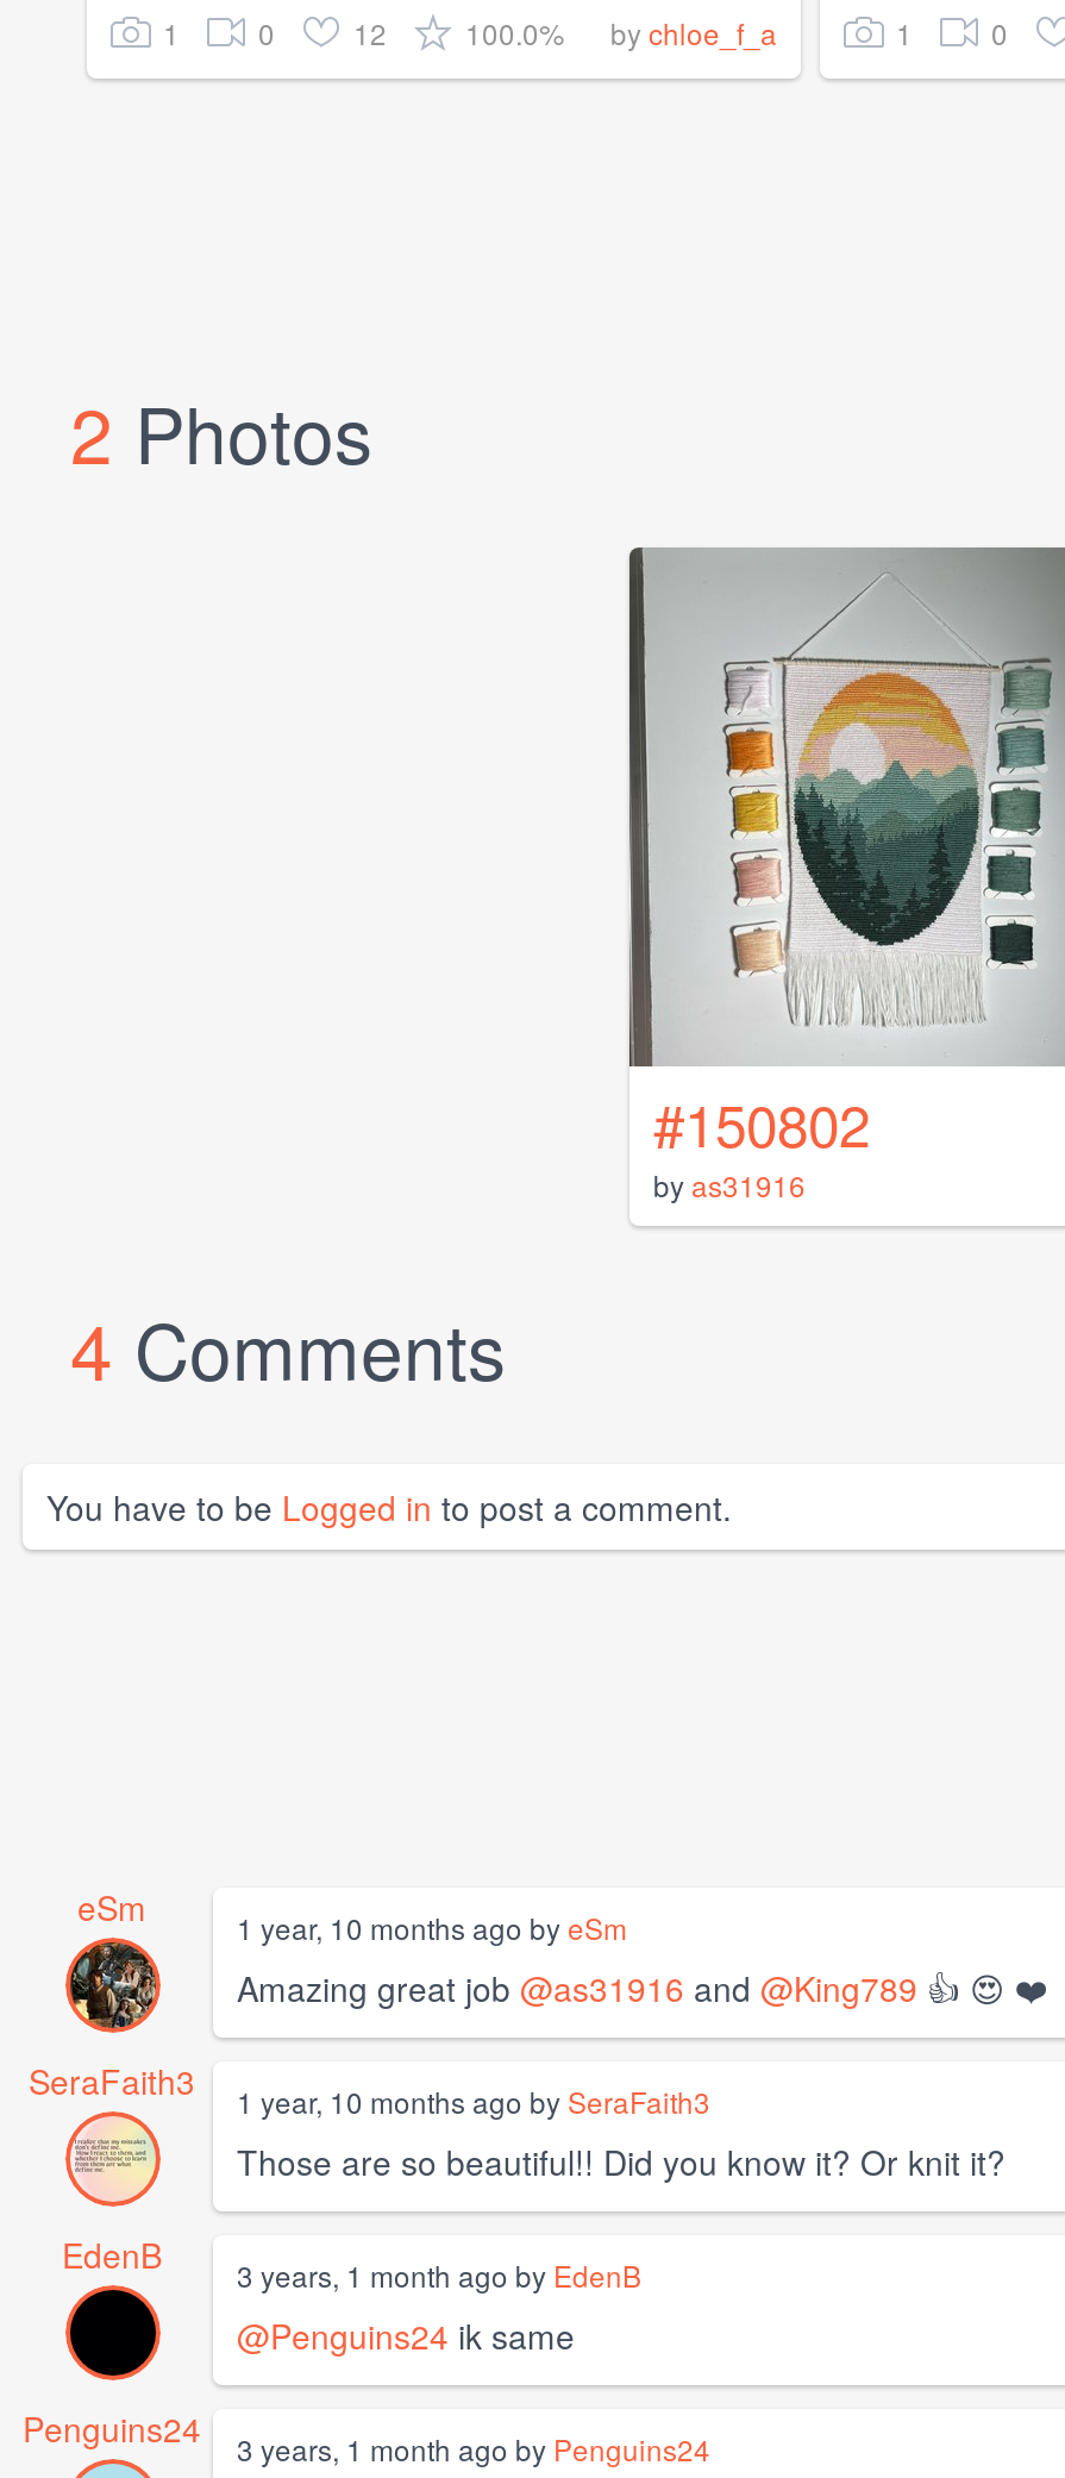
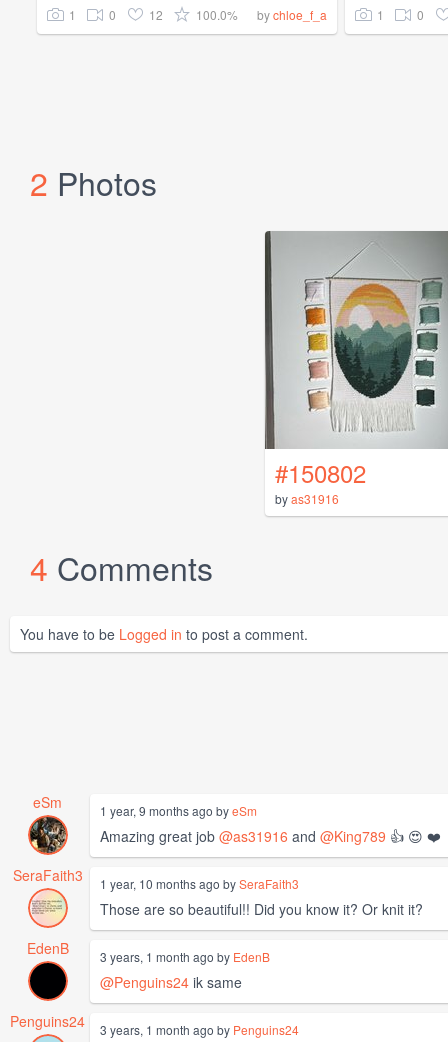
[237,1907,627,1947] 1 year, 10 months ago by eSm -> [100,802,257,819] 1 year, 9 months ago by eSm

